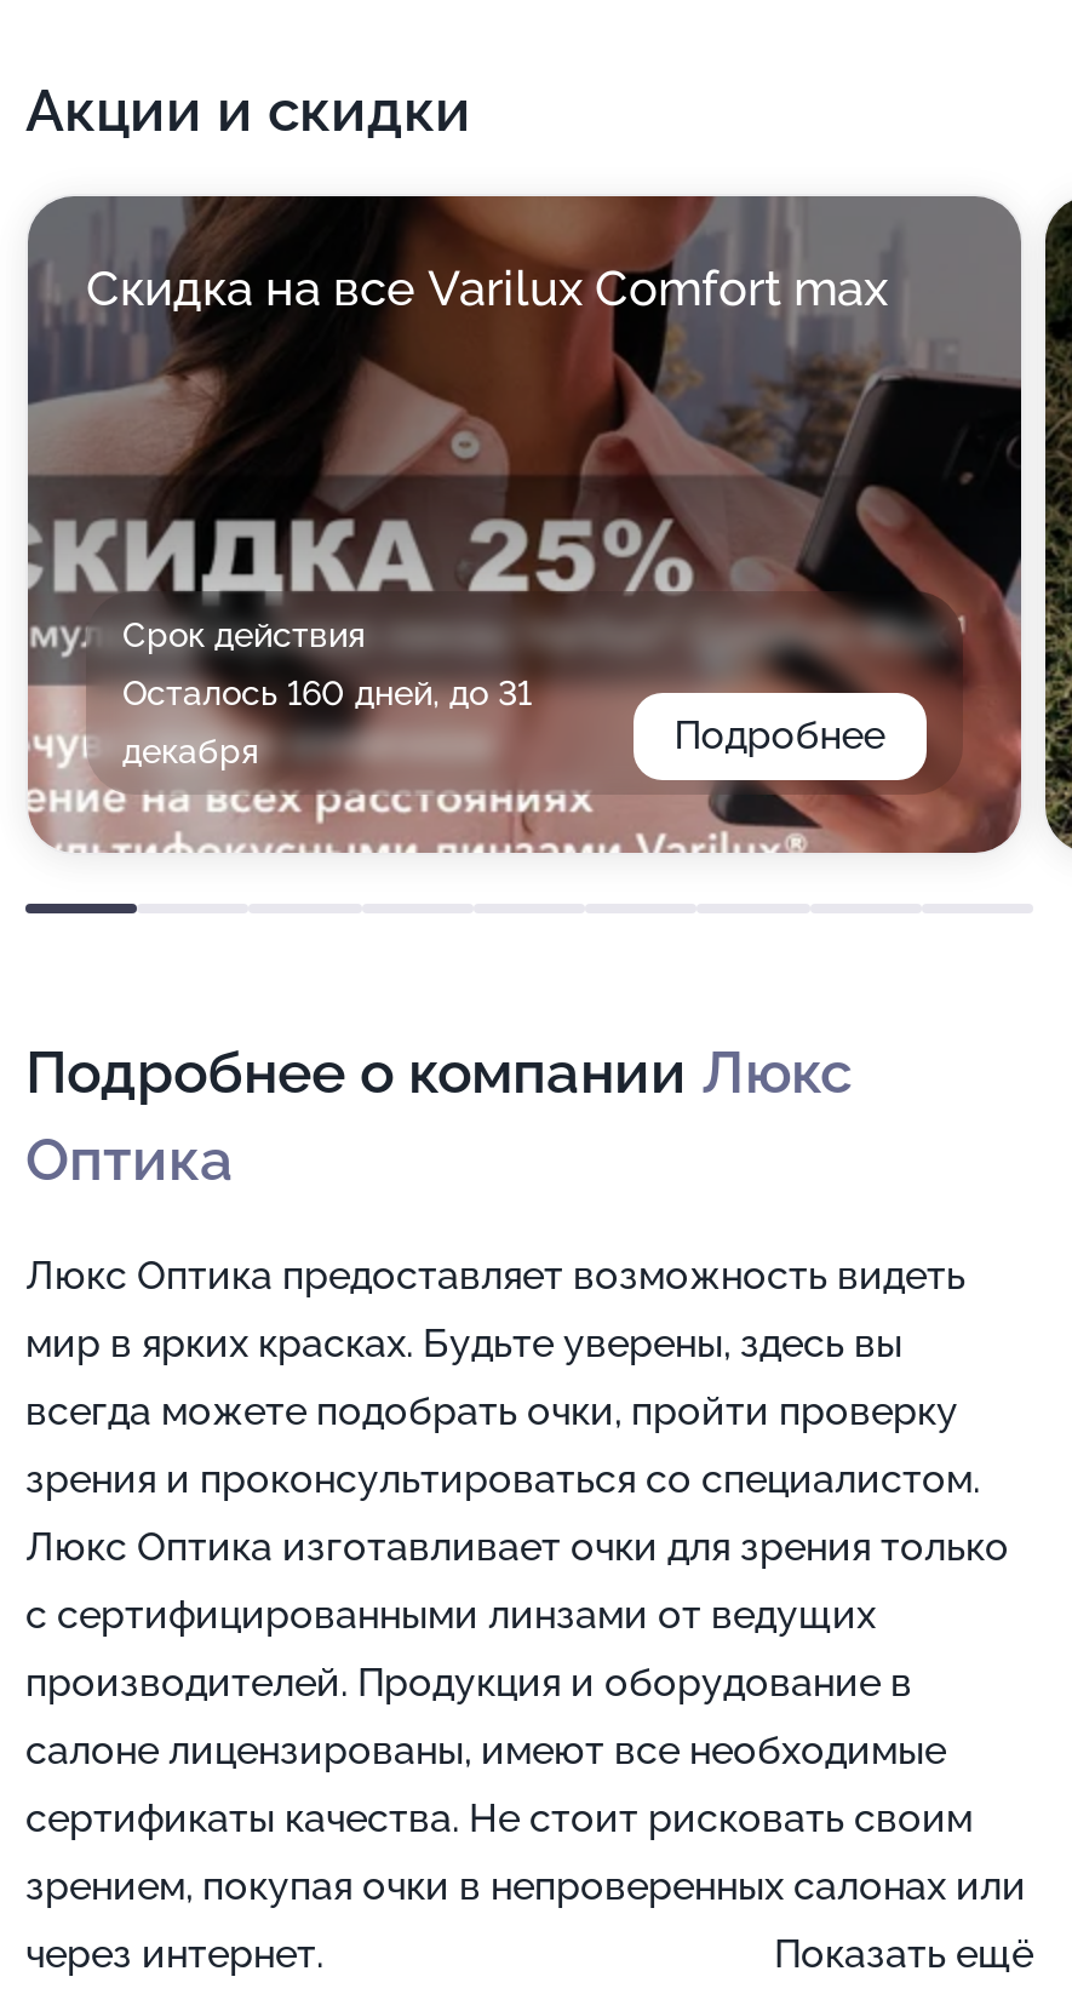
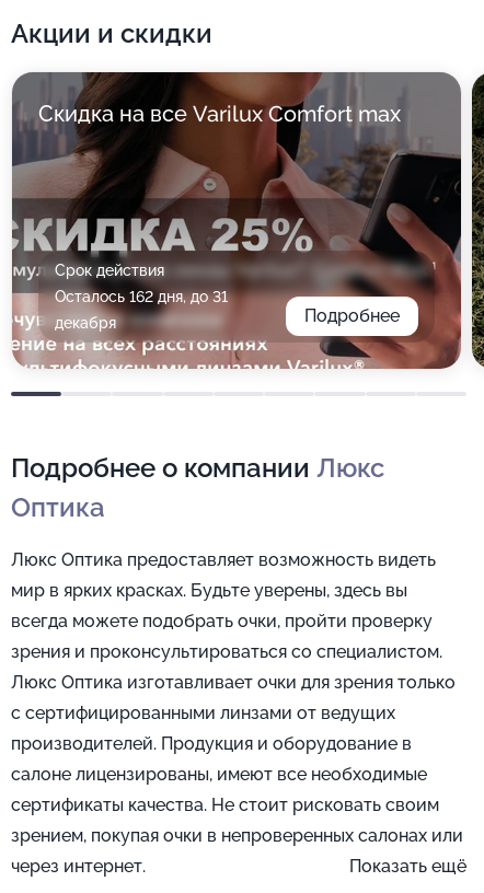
[122,674,532,712] Осталось 160 дней, до 31 -> [55,288,228,305] Осталось 162 дня, до 31

